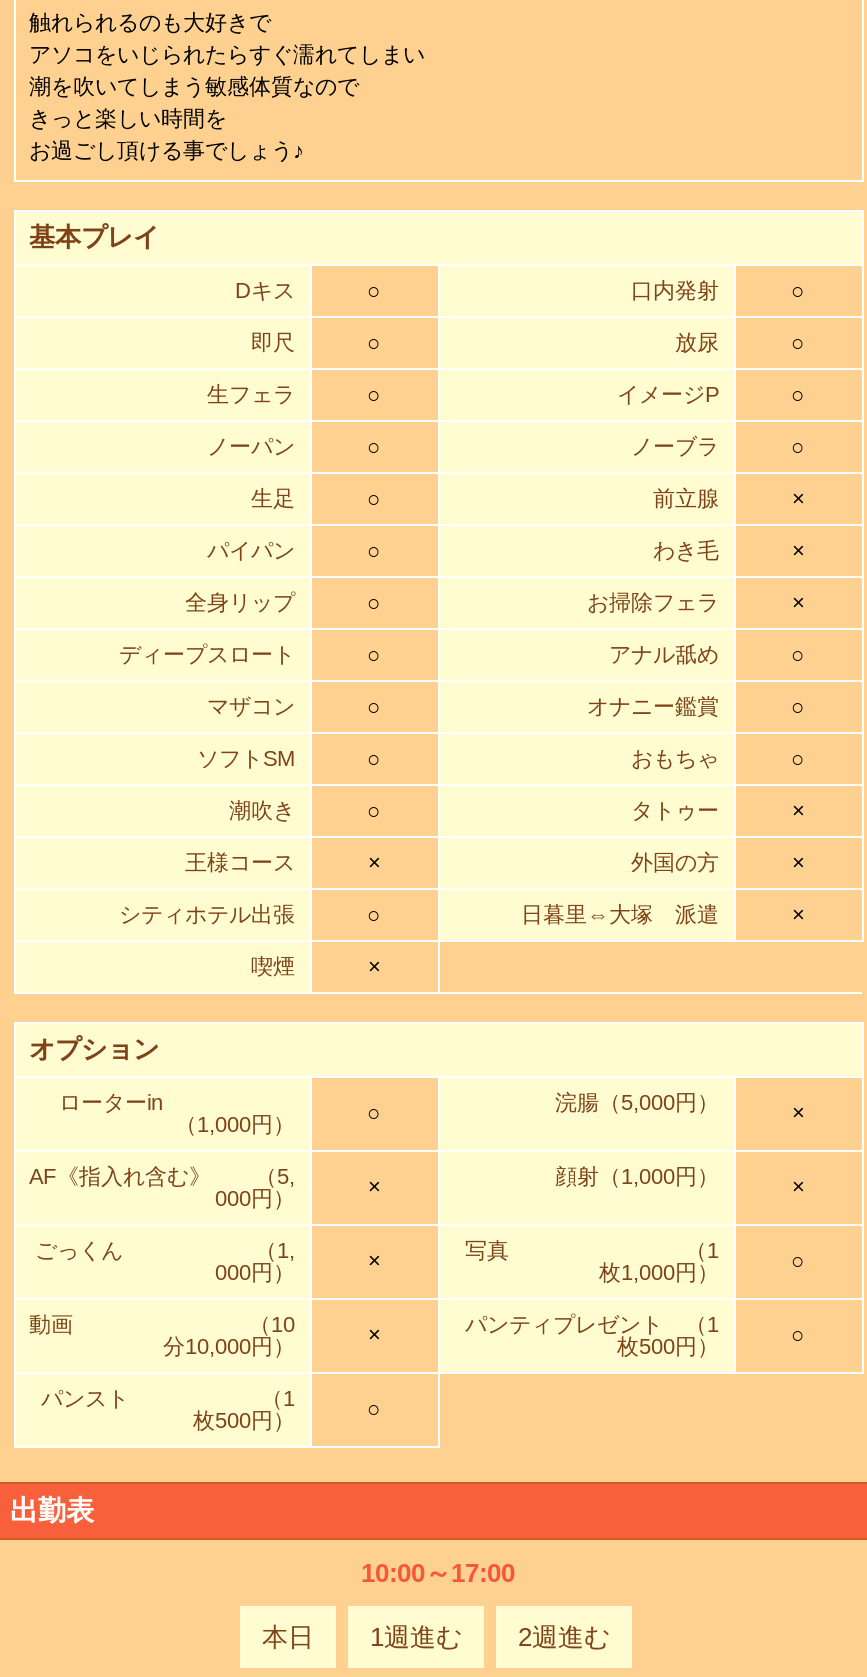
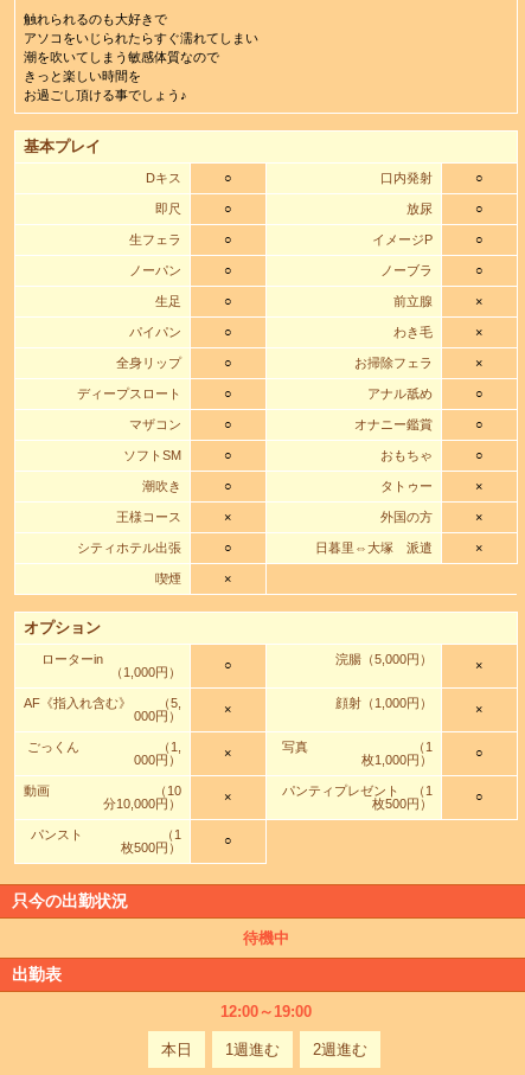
none -> [12,891,289,947] 只今の出勤状況 | 待機中
[361,1558,515,1588] 10:00～17:00 -> [220,1002,311,1020] 12:00～19:00

